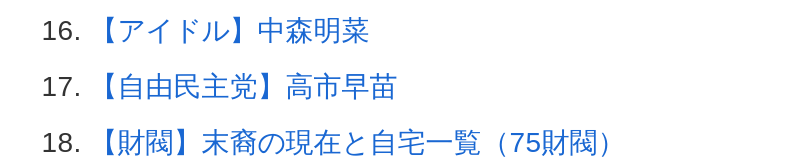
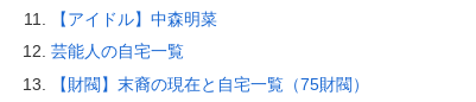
[90,71,398,103] 【自由民主党】高市早苗 -> [51,42,184,61] 芸能人の自宅一覧

